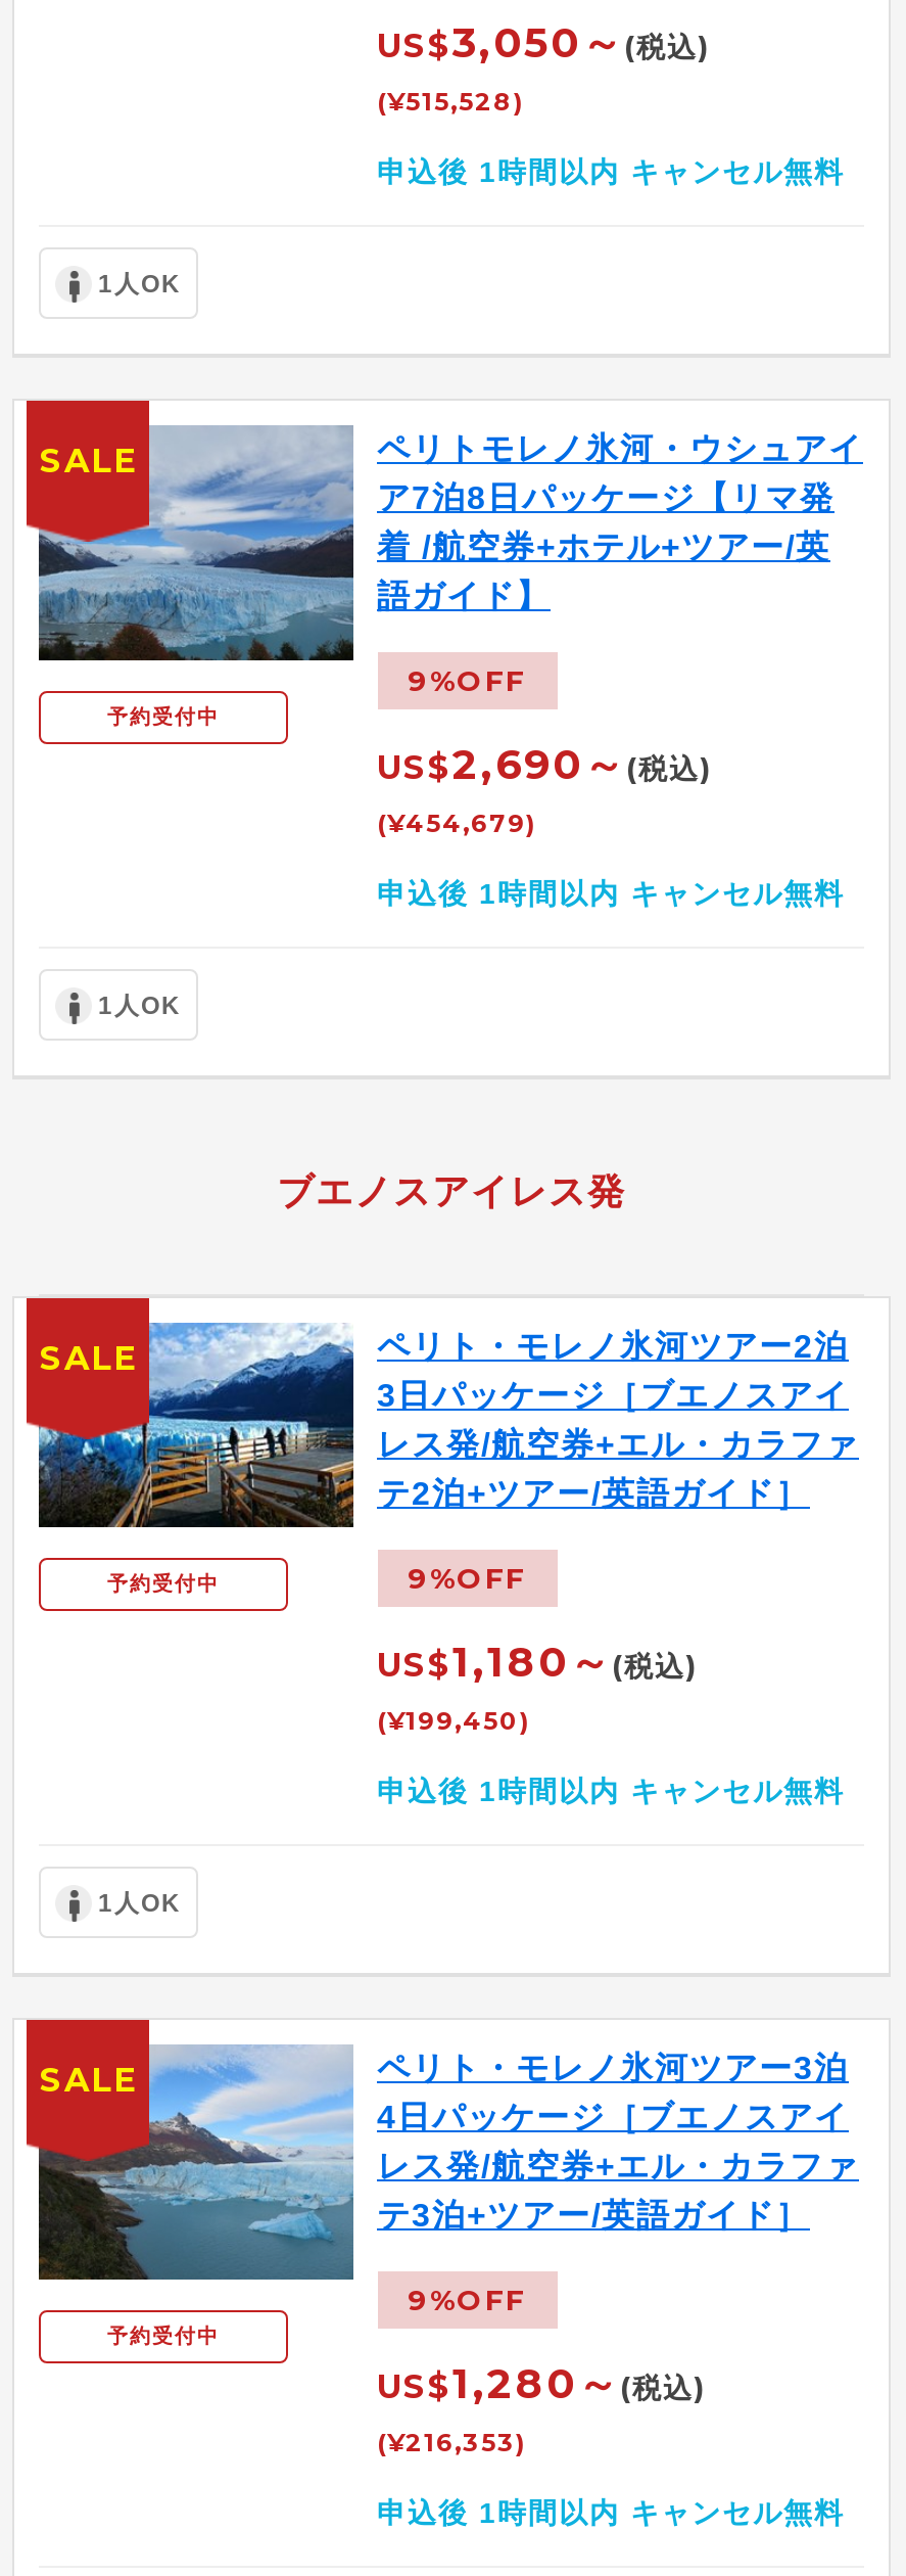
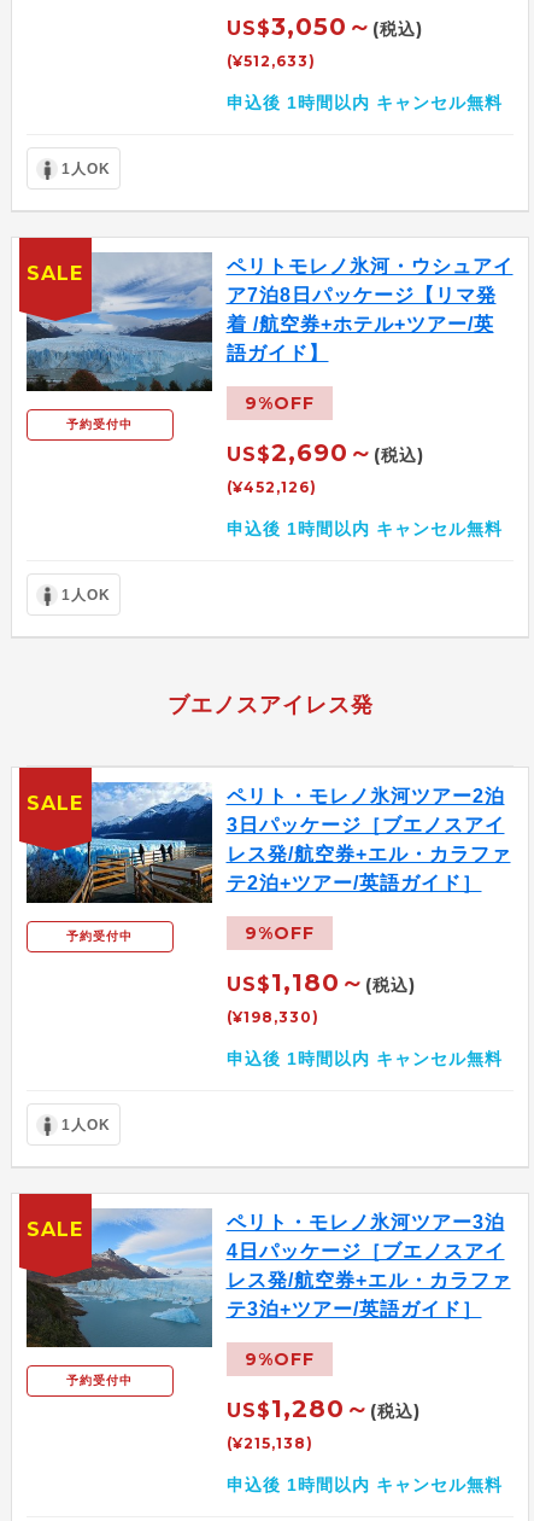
[377,86,526,117] (¥515,528) -> [226,52,315,70] (¥512,633)
[377,808,538,839] (¥454,679) -> [226,478,316,496] (¥452,126)
[377,1706,532,1736] (¥199,450) -> [226,1008,319,1026] (¥198,330)
[377,2427,528,2458] (¥216,353) -> [226,1434,313,1453] (¥215,138)

